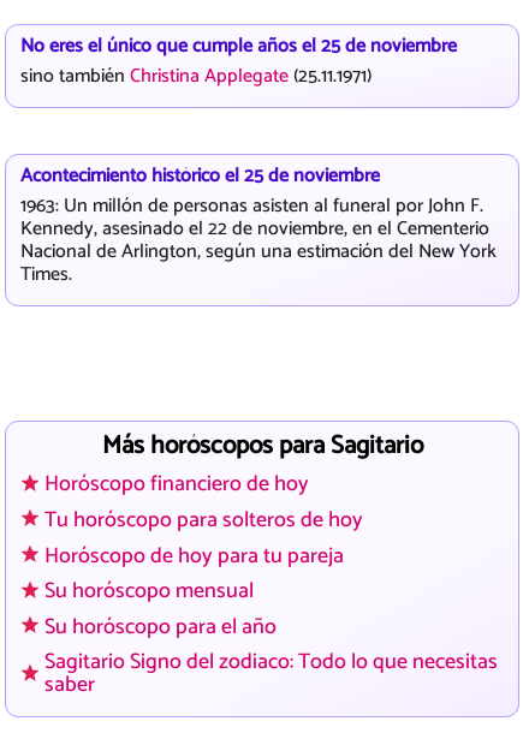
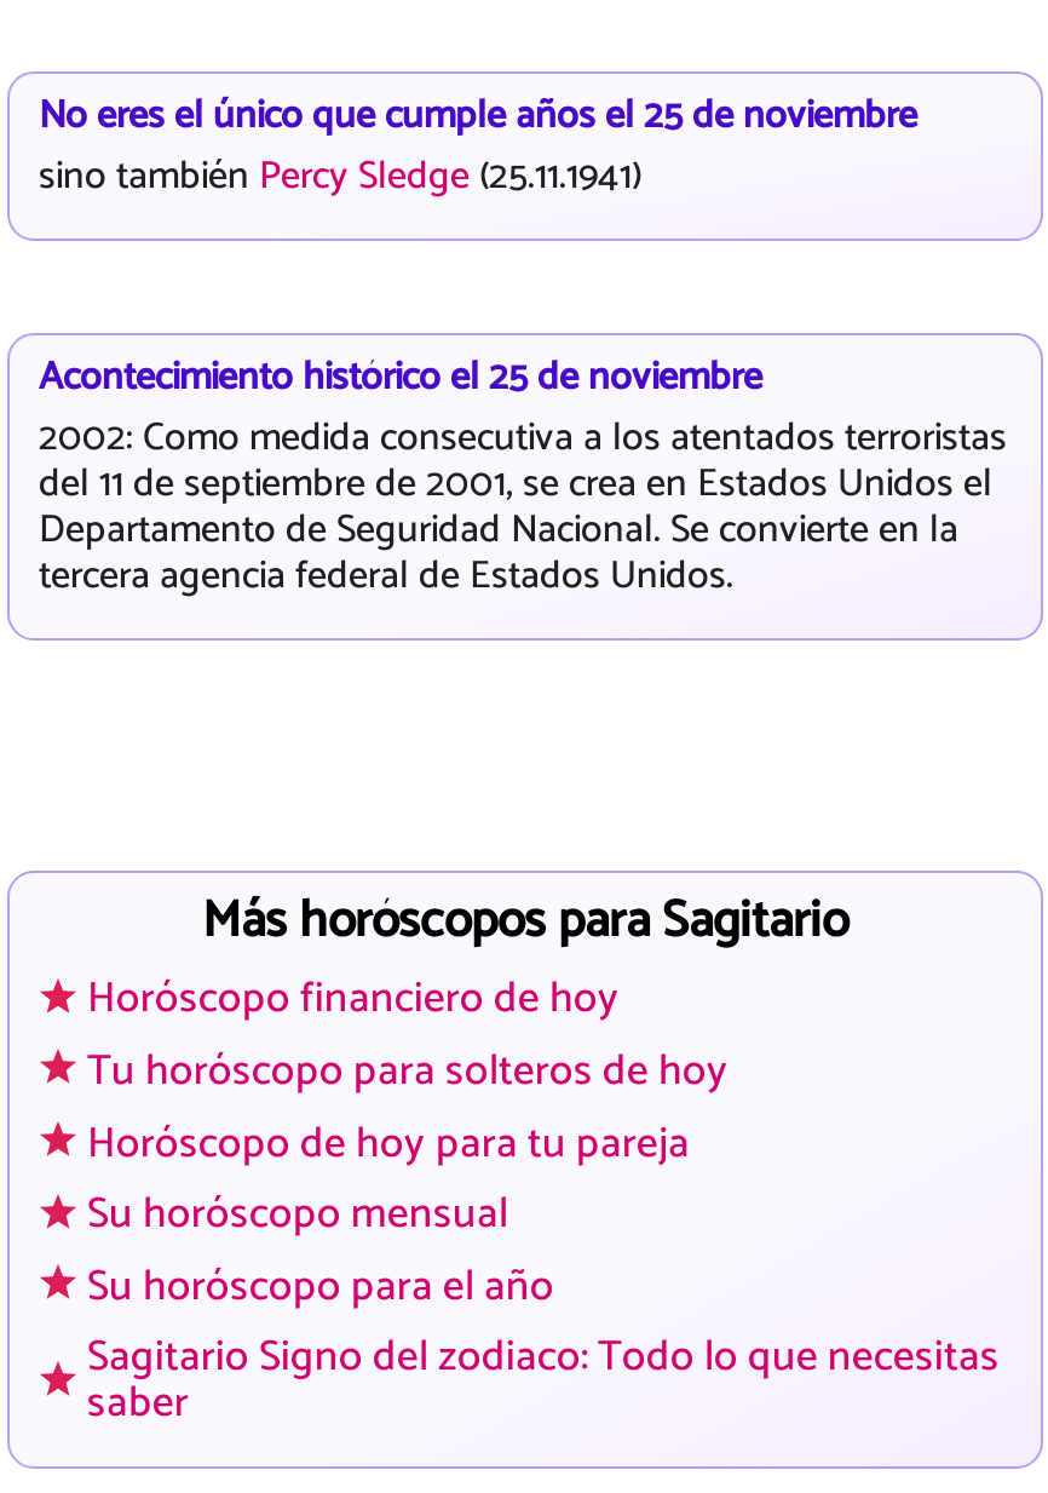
[20,60,372,92] sino también Christina Applegate (25.11.1971) -> [39,143,641,209] sino también Percy Sledge (25.11.1941)
[20,189,497,290] 1963: Un millón de personas asisten al funeral por John F. | Kennedy, asesinado el 22 de noviembre, en el Cementerio | Nacional de Arlington, según una estimación del New York | Times. -> [39,405,1007,608] 2002: Como medida consecutiva a los atentados terroristas | del 11 de septiembre de 2001, se crea en Estados Unidos el | Departamento de Seguridad Nacional. Se convierte en la | tercera agencia federal de Estados Unidos.

